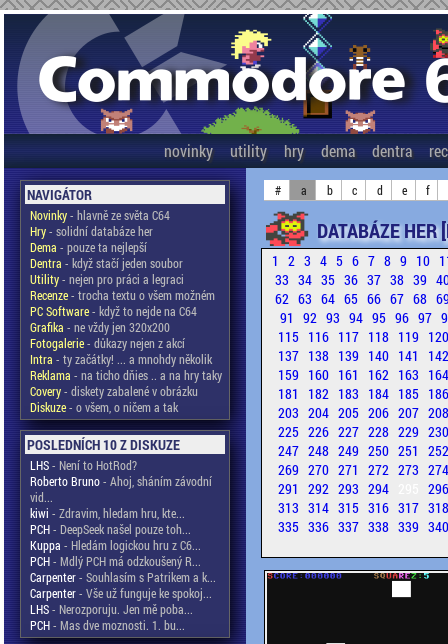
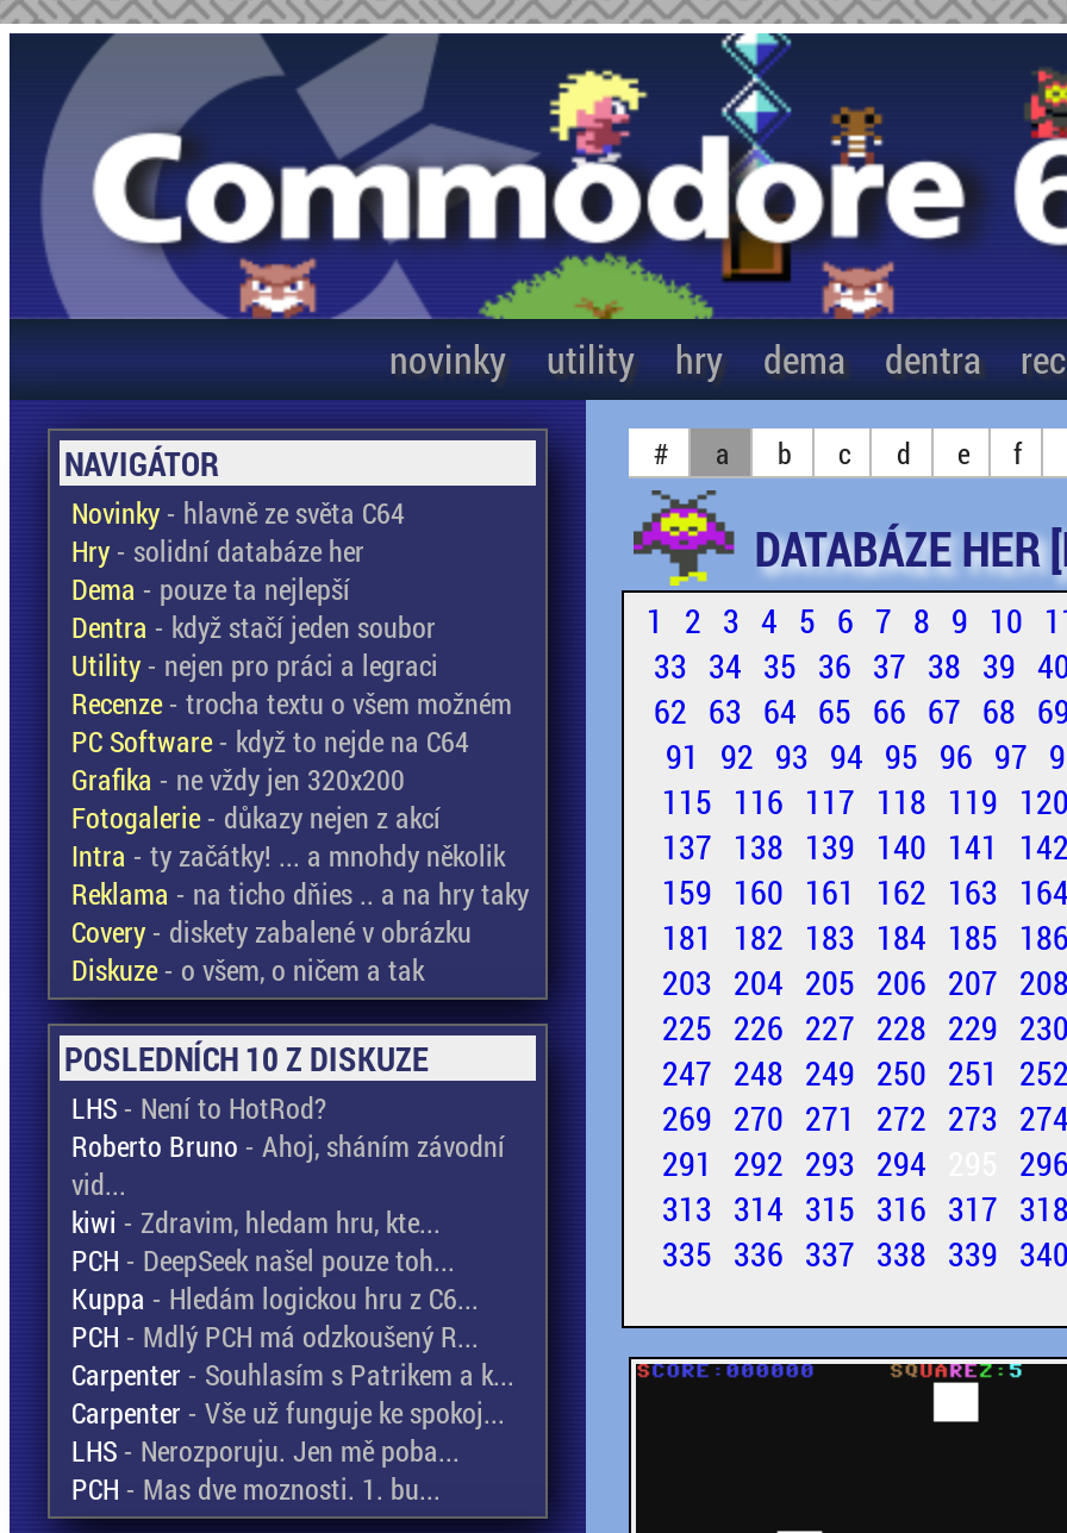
[265,206,309,247] [image] -> [631,488,736,588] [image]

